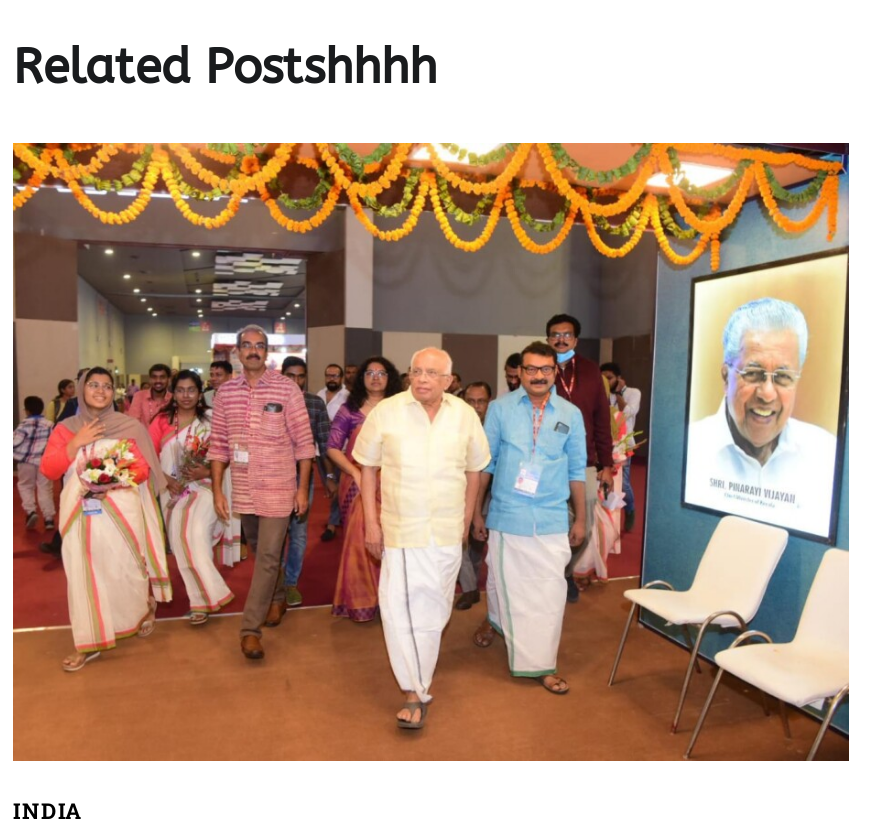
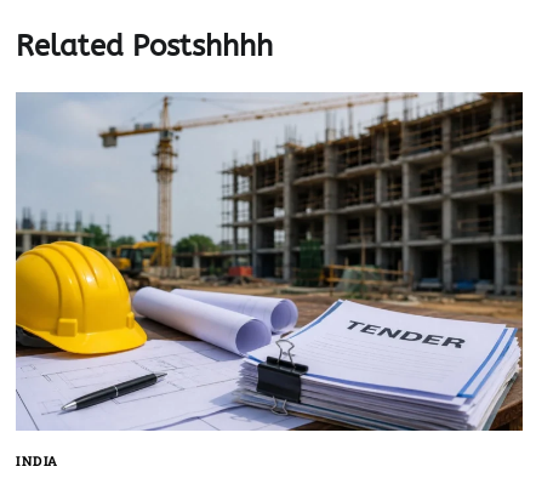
[11,141,851,763] [image] -> [15,91,524,432] [image]

